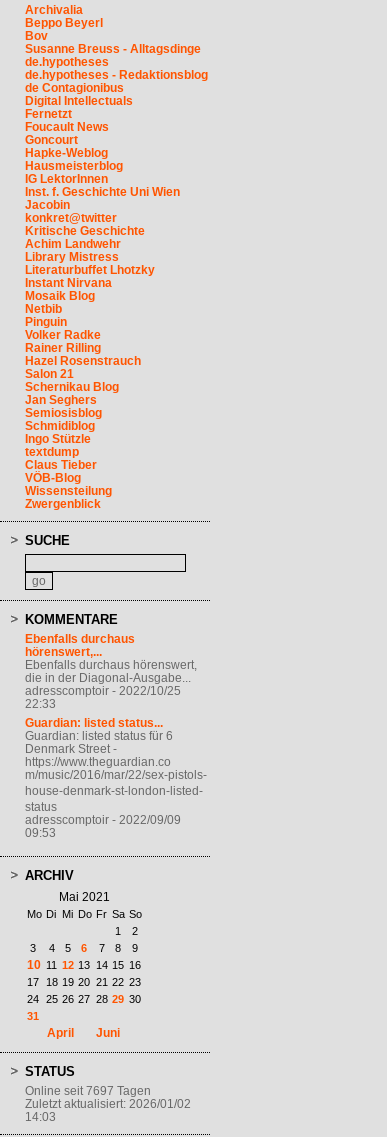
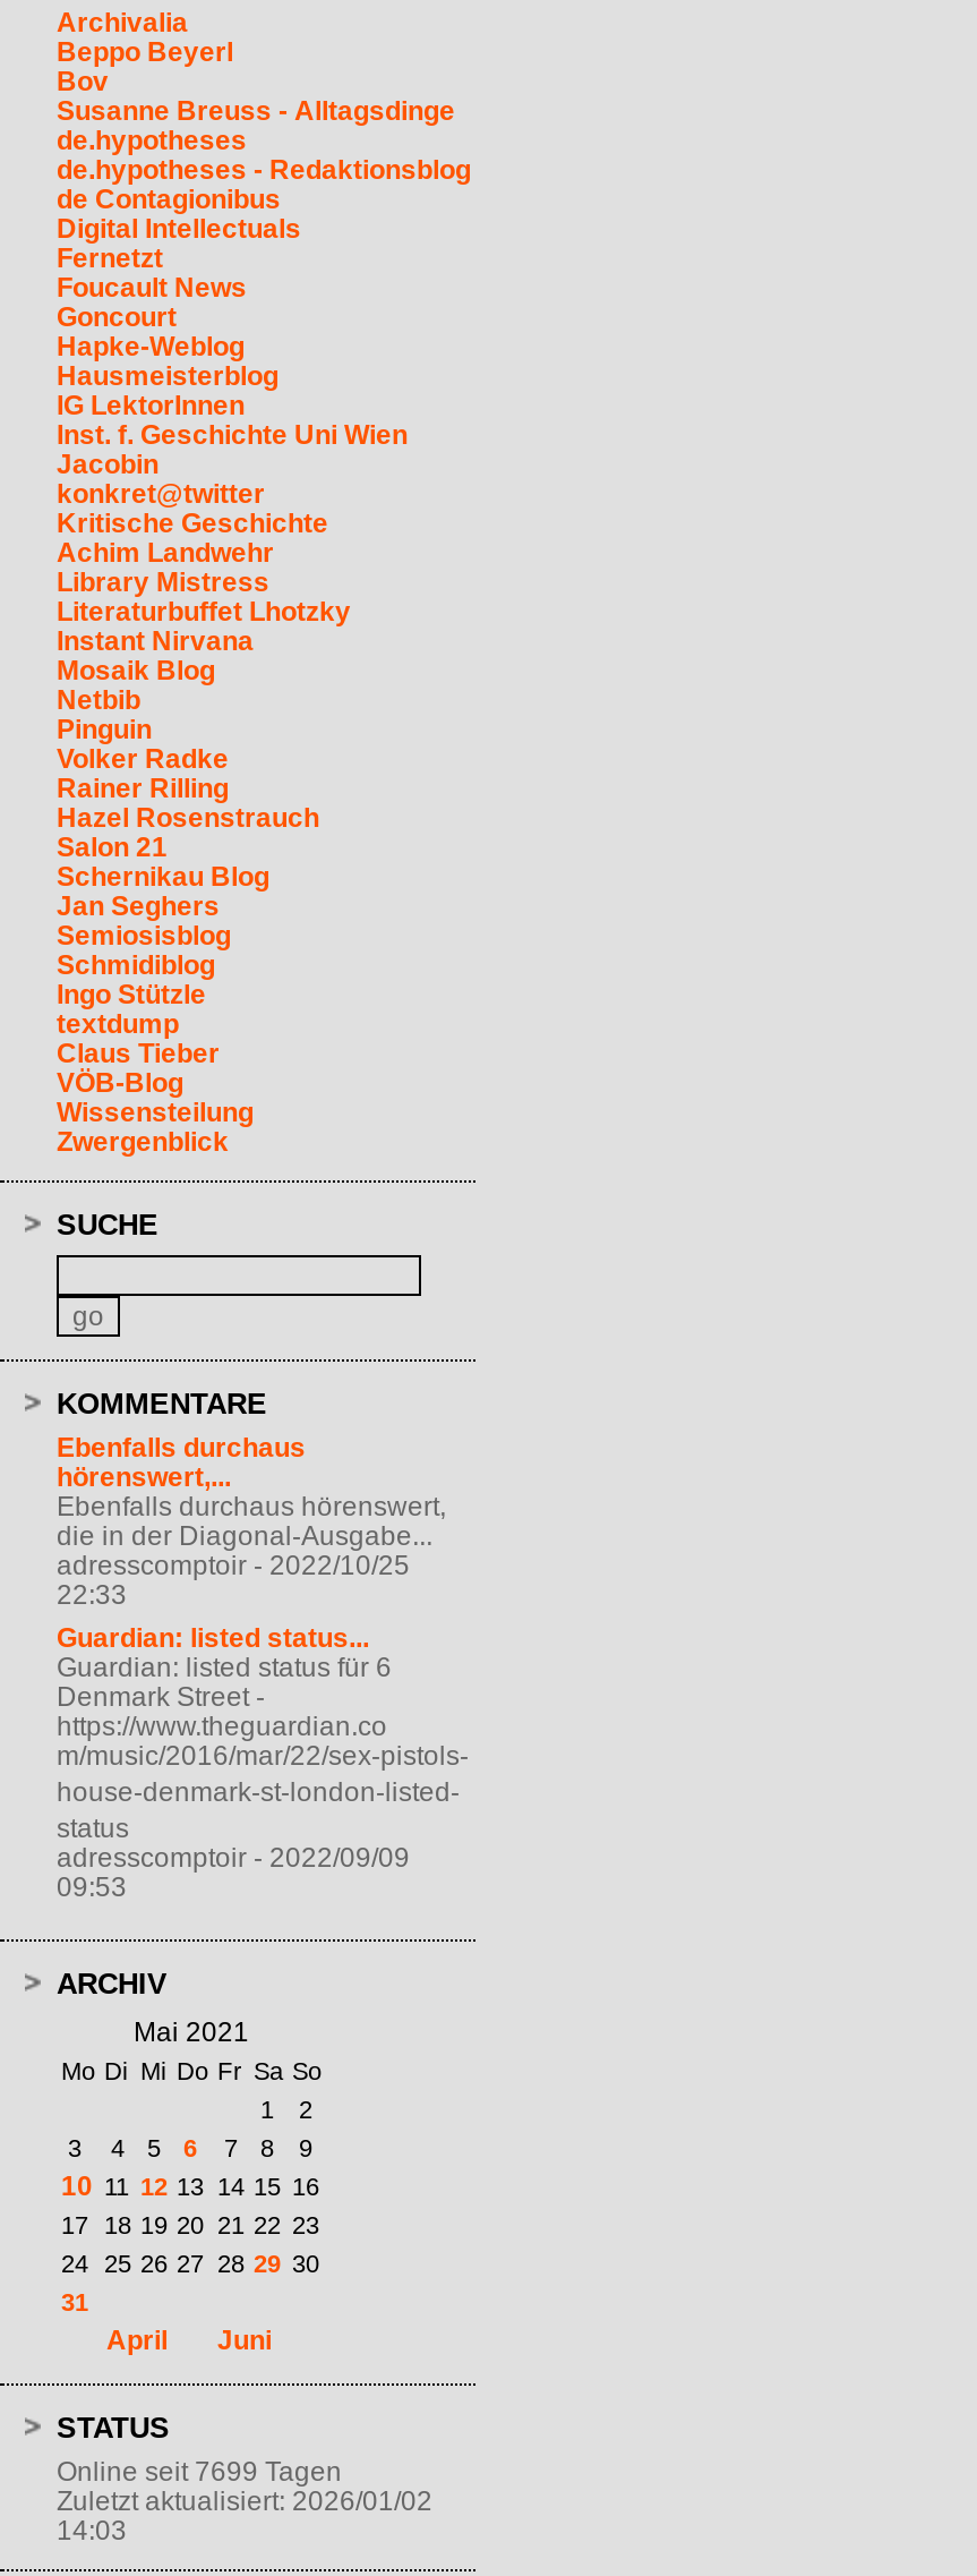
[25,1084,151,1098] Online seit 7697 Tagen -> [57,2456,342,2488] Online seit 7699 Tagen

